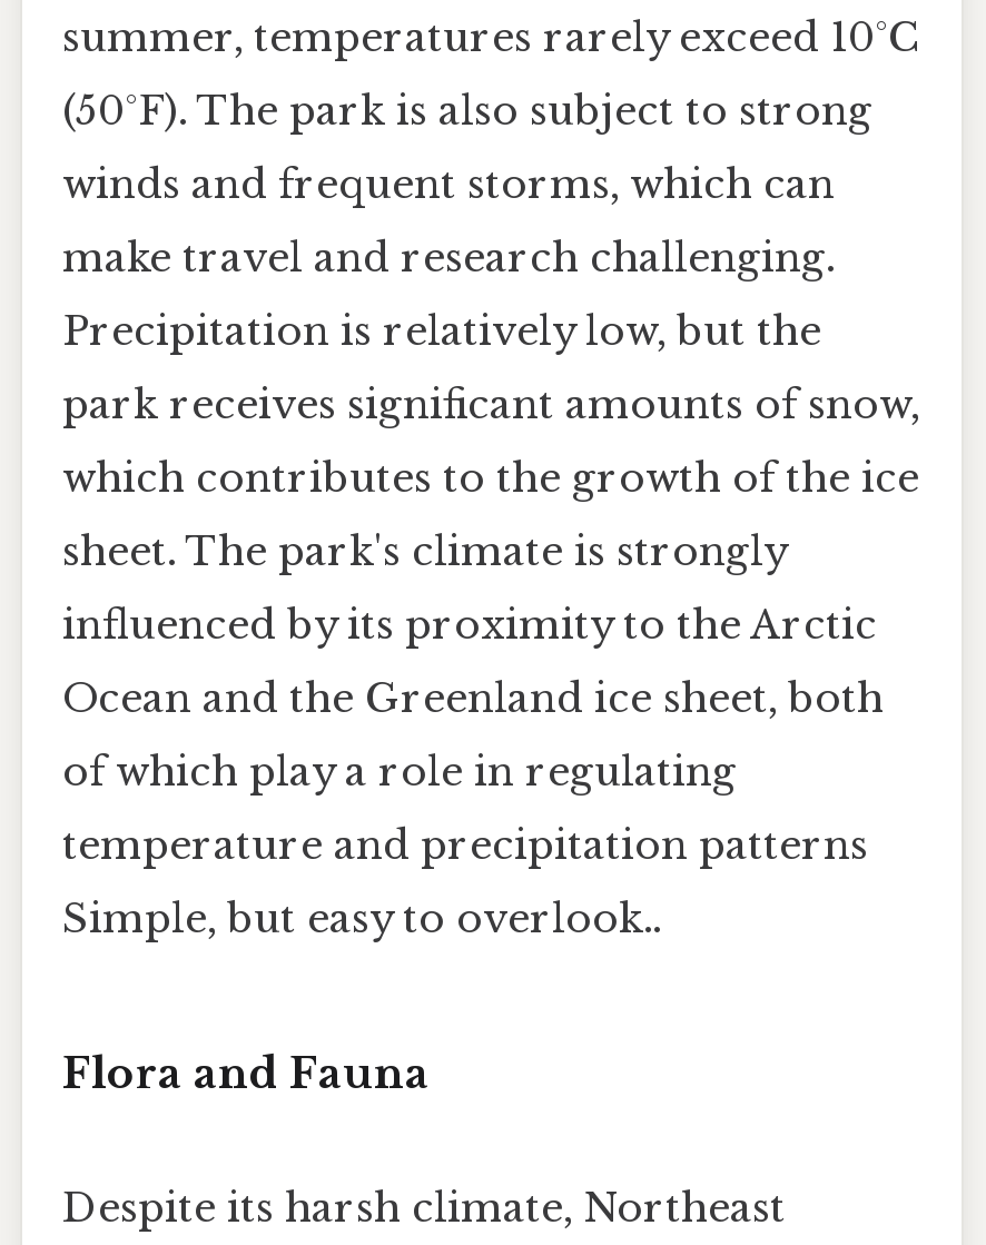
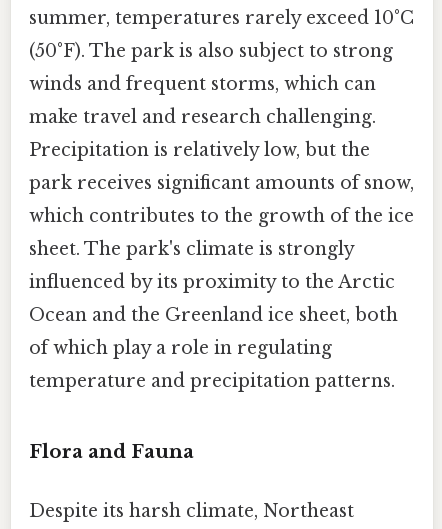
[62,821,868,943] temperature and precipitation patterns | Simple, but easy to overlook.. -> [29,370,395,392] temperature and precipitation patterns.

